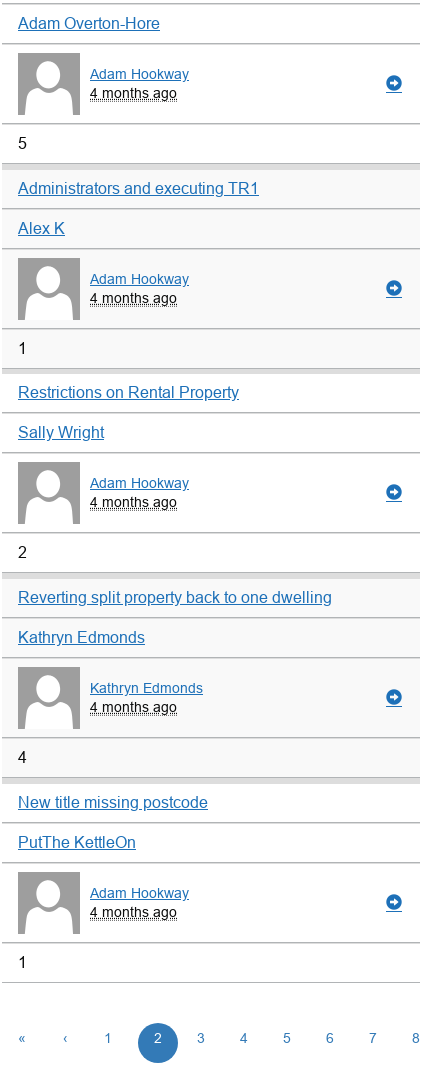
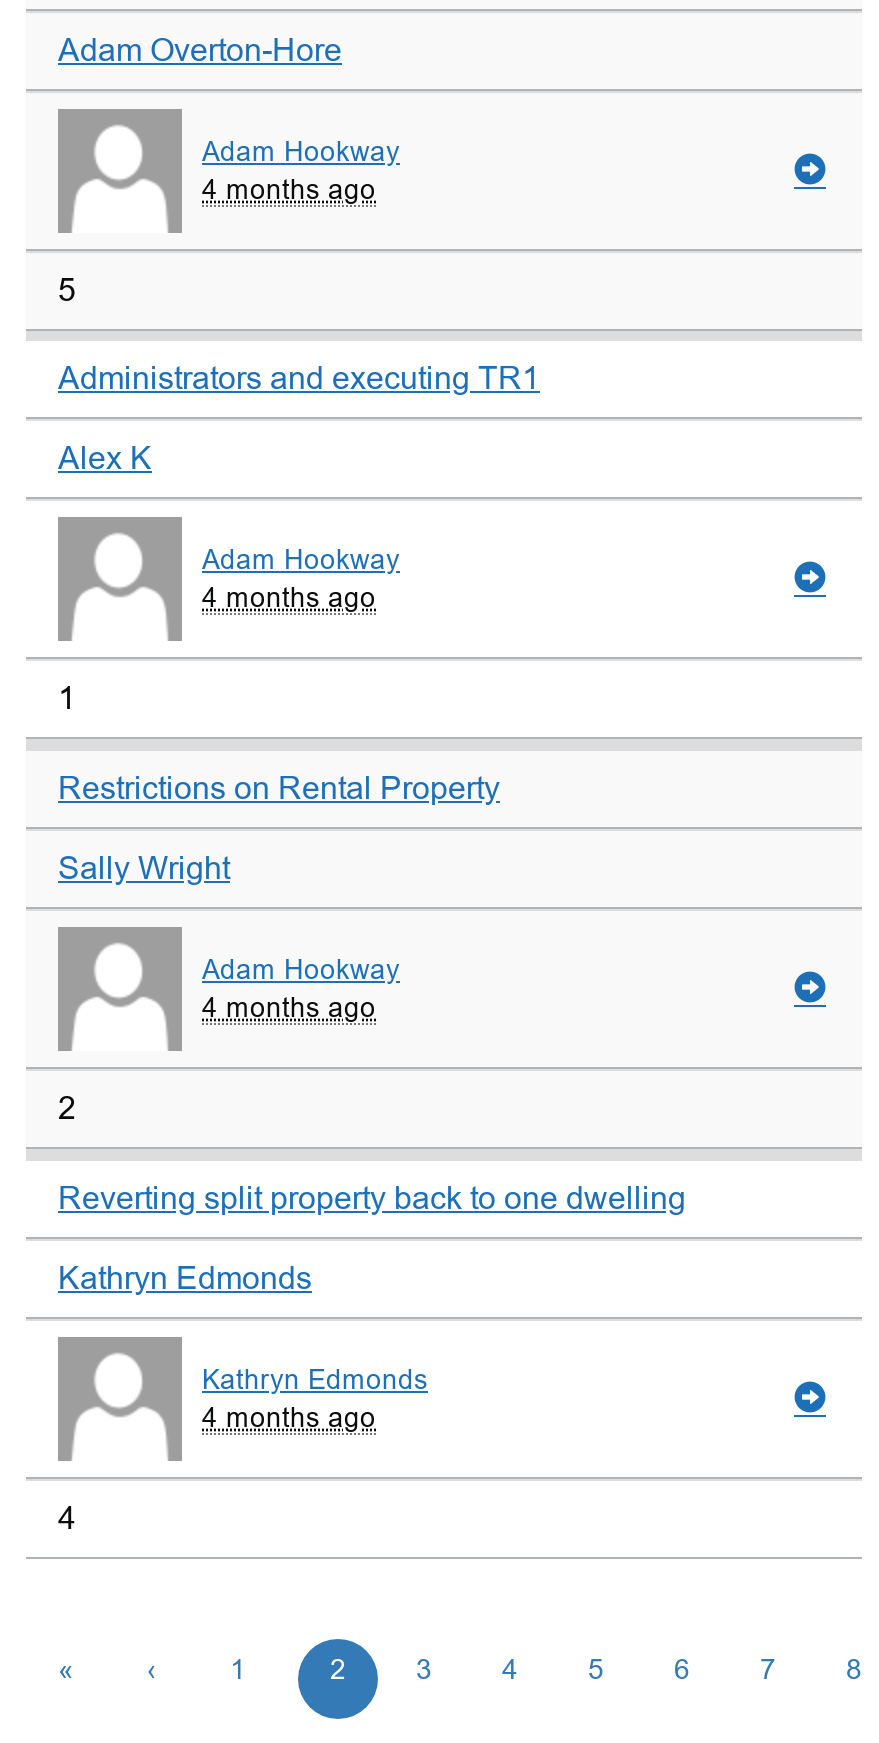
[18,794,208,971] New title missing postcode | PutThe KettleOn | Adam Hookway | 4 months ago | 1 -> none

